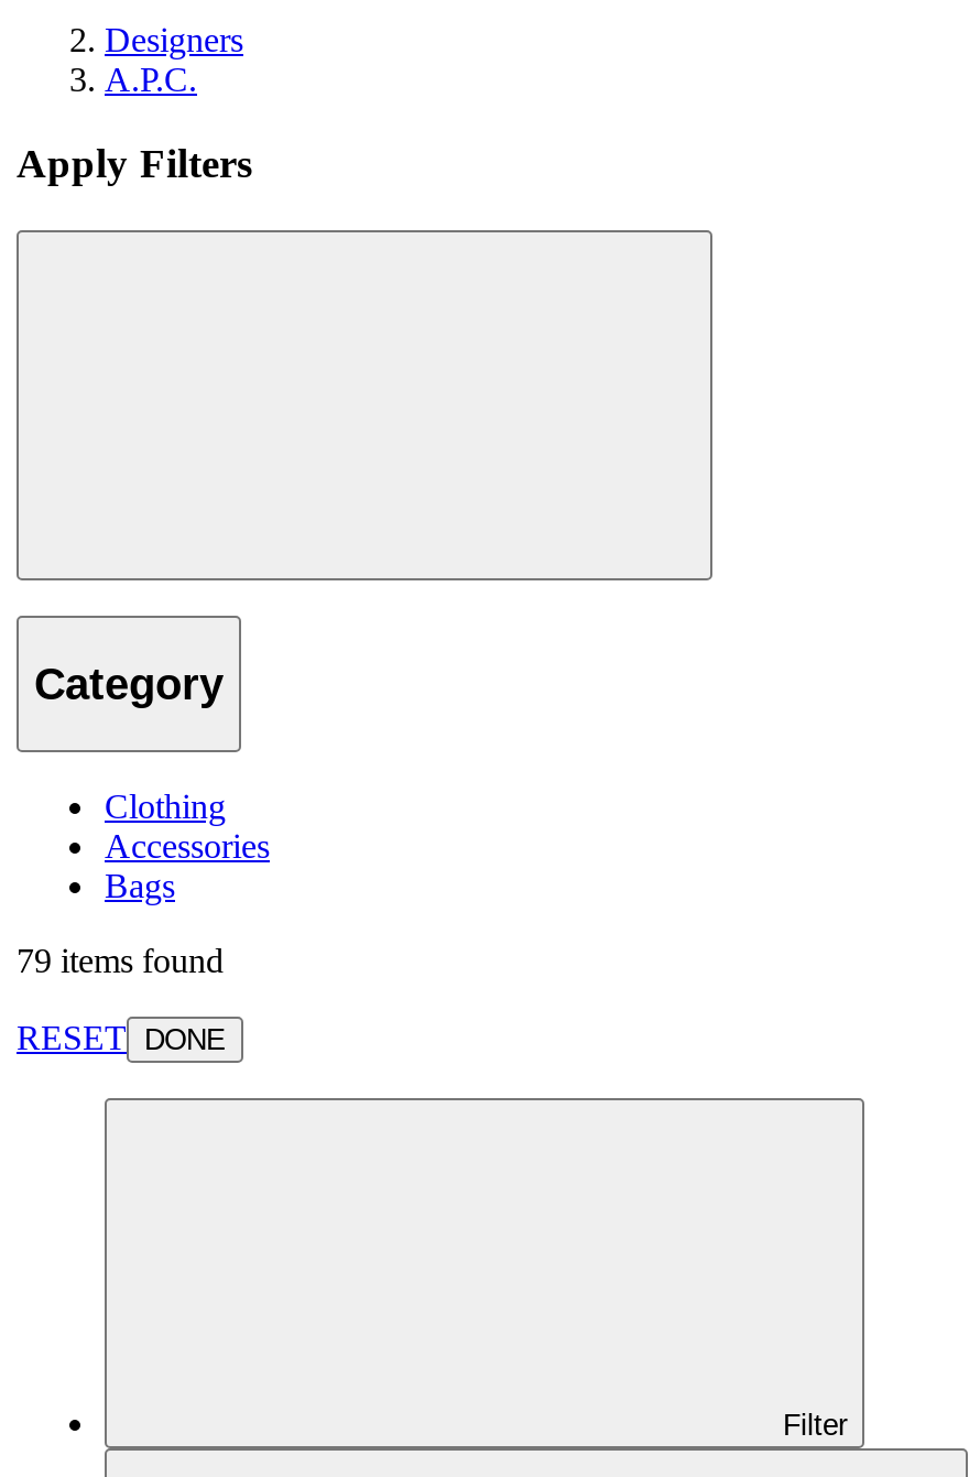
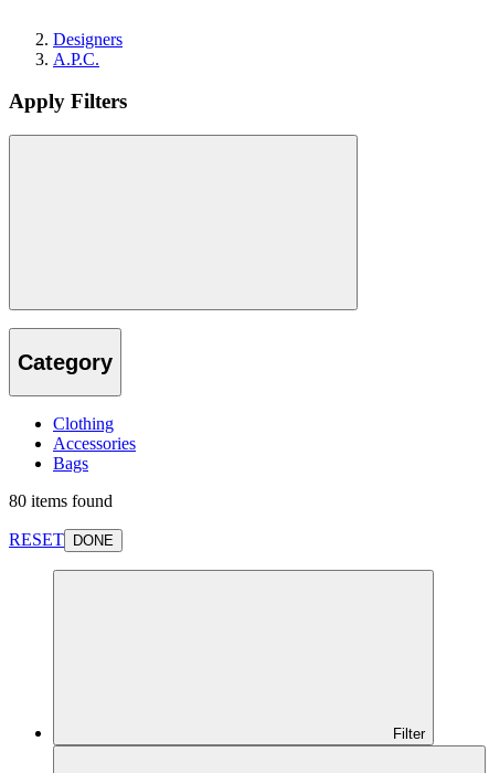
[17,942,224,980] 79 items found -> [9,492,113,511] 80 items found

